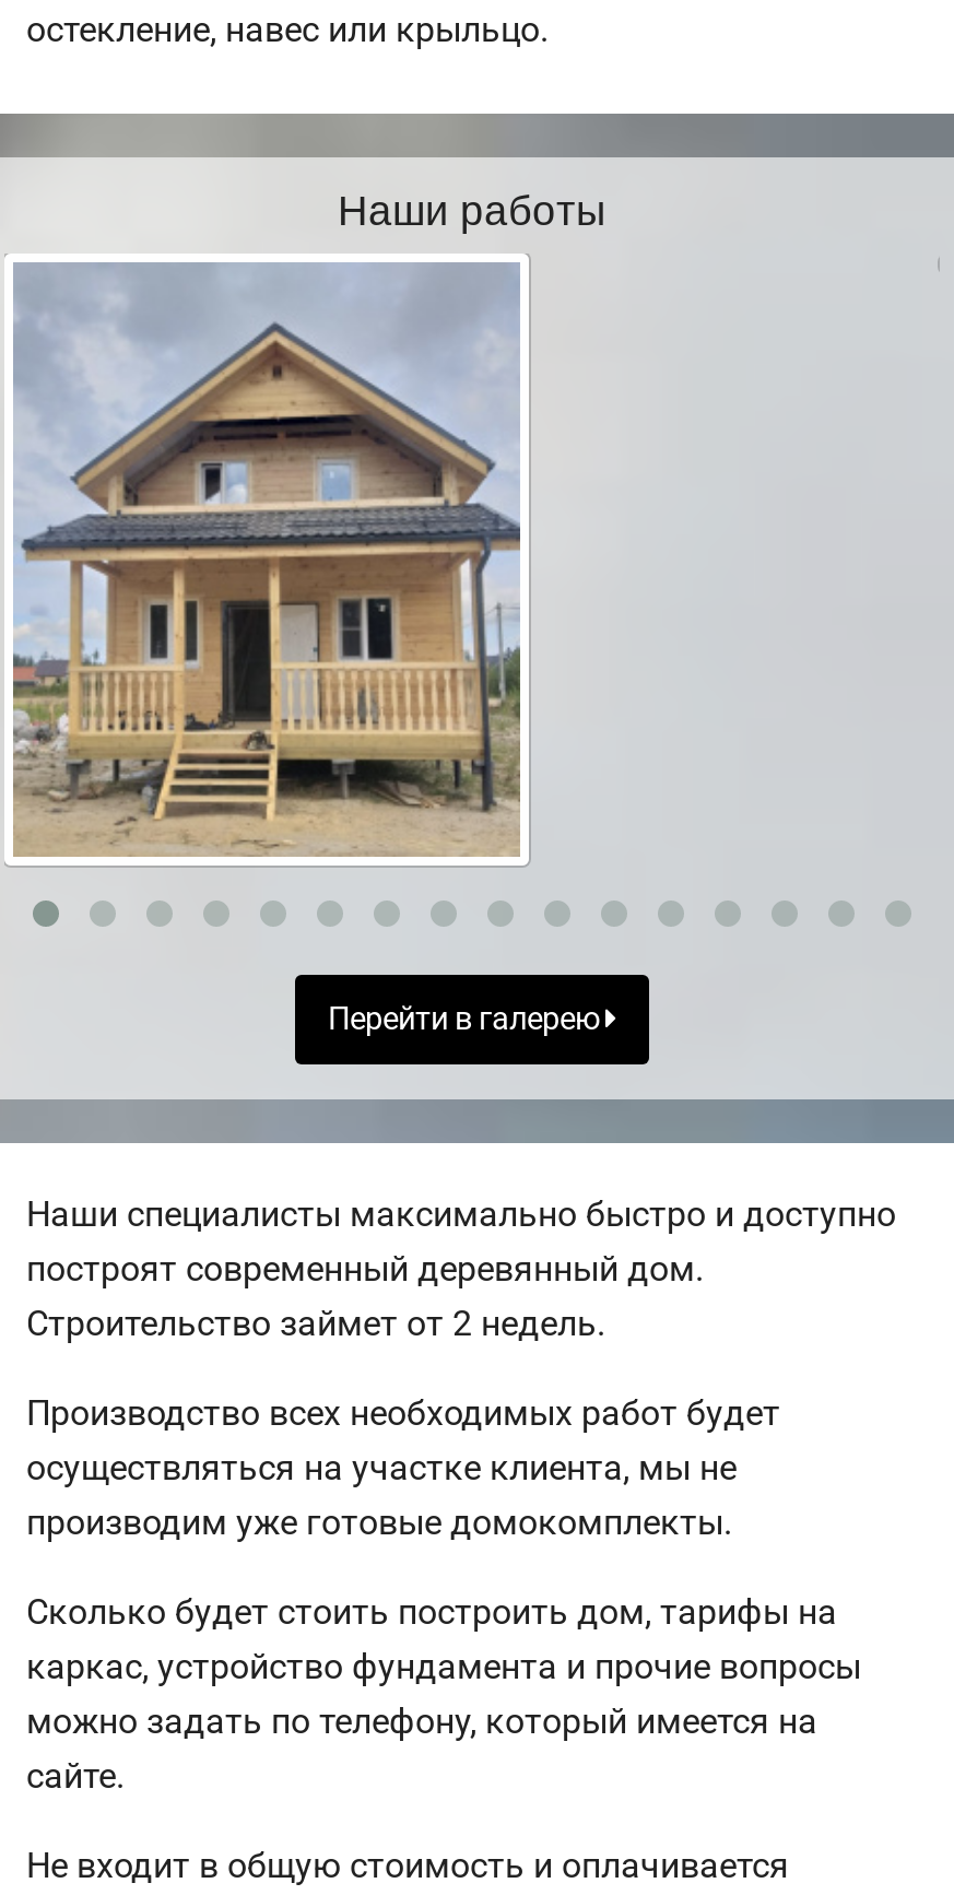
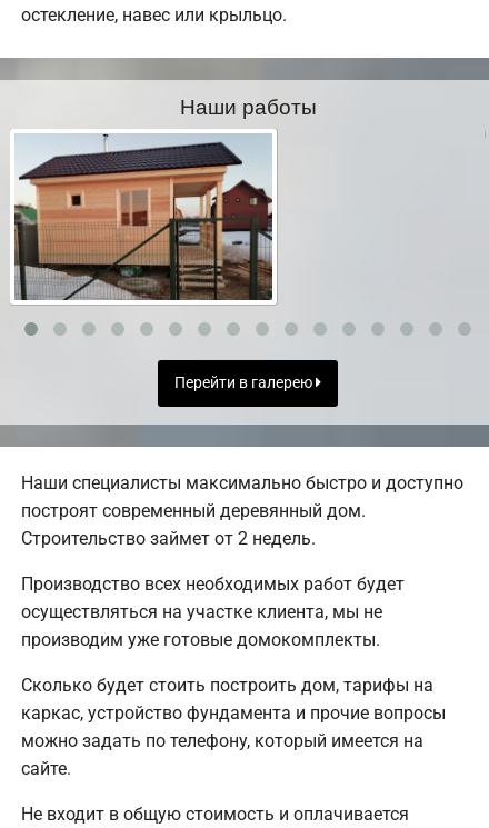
[13,264,520,857] [image] -> [14,134,272,301] [image]

